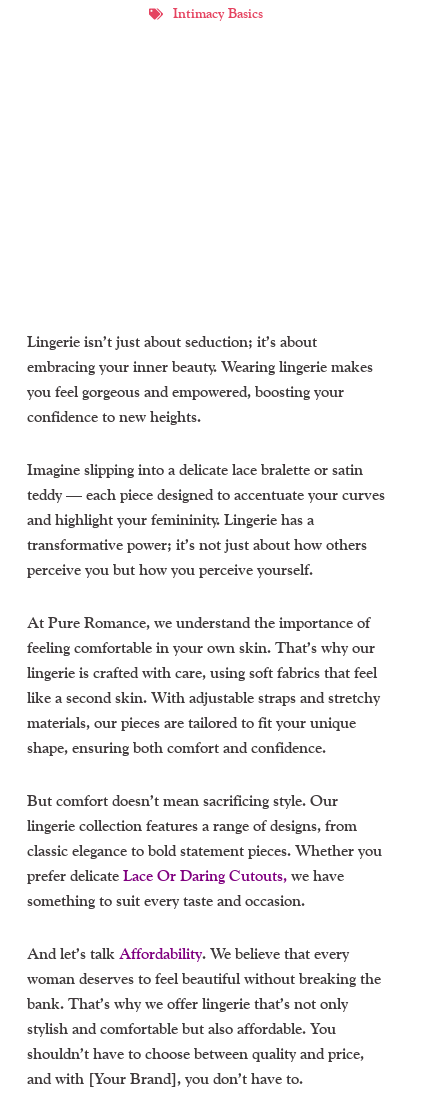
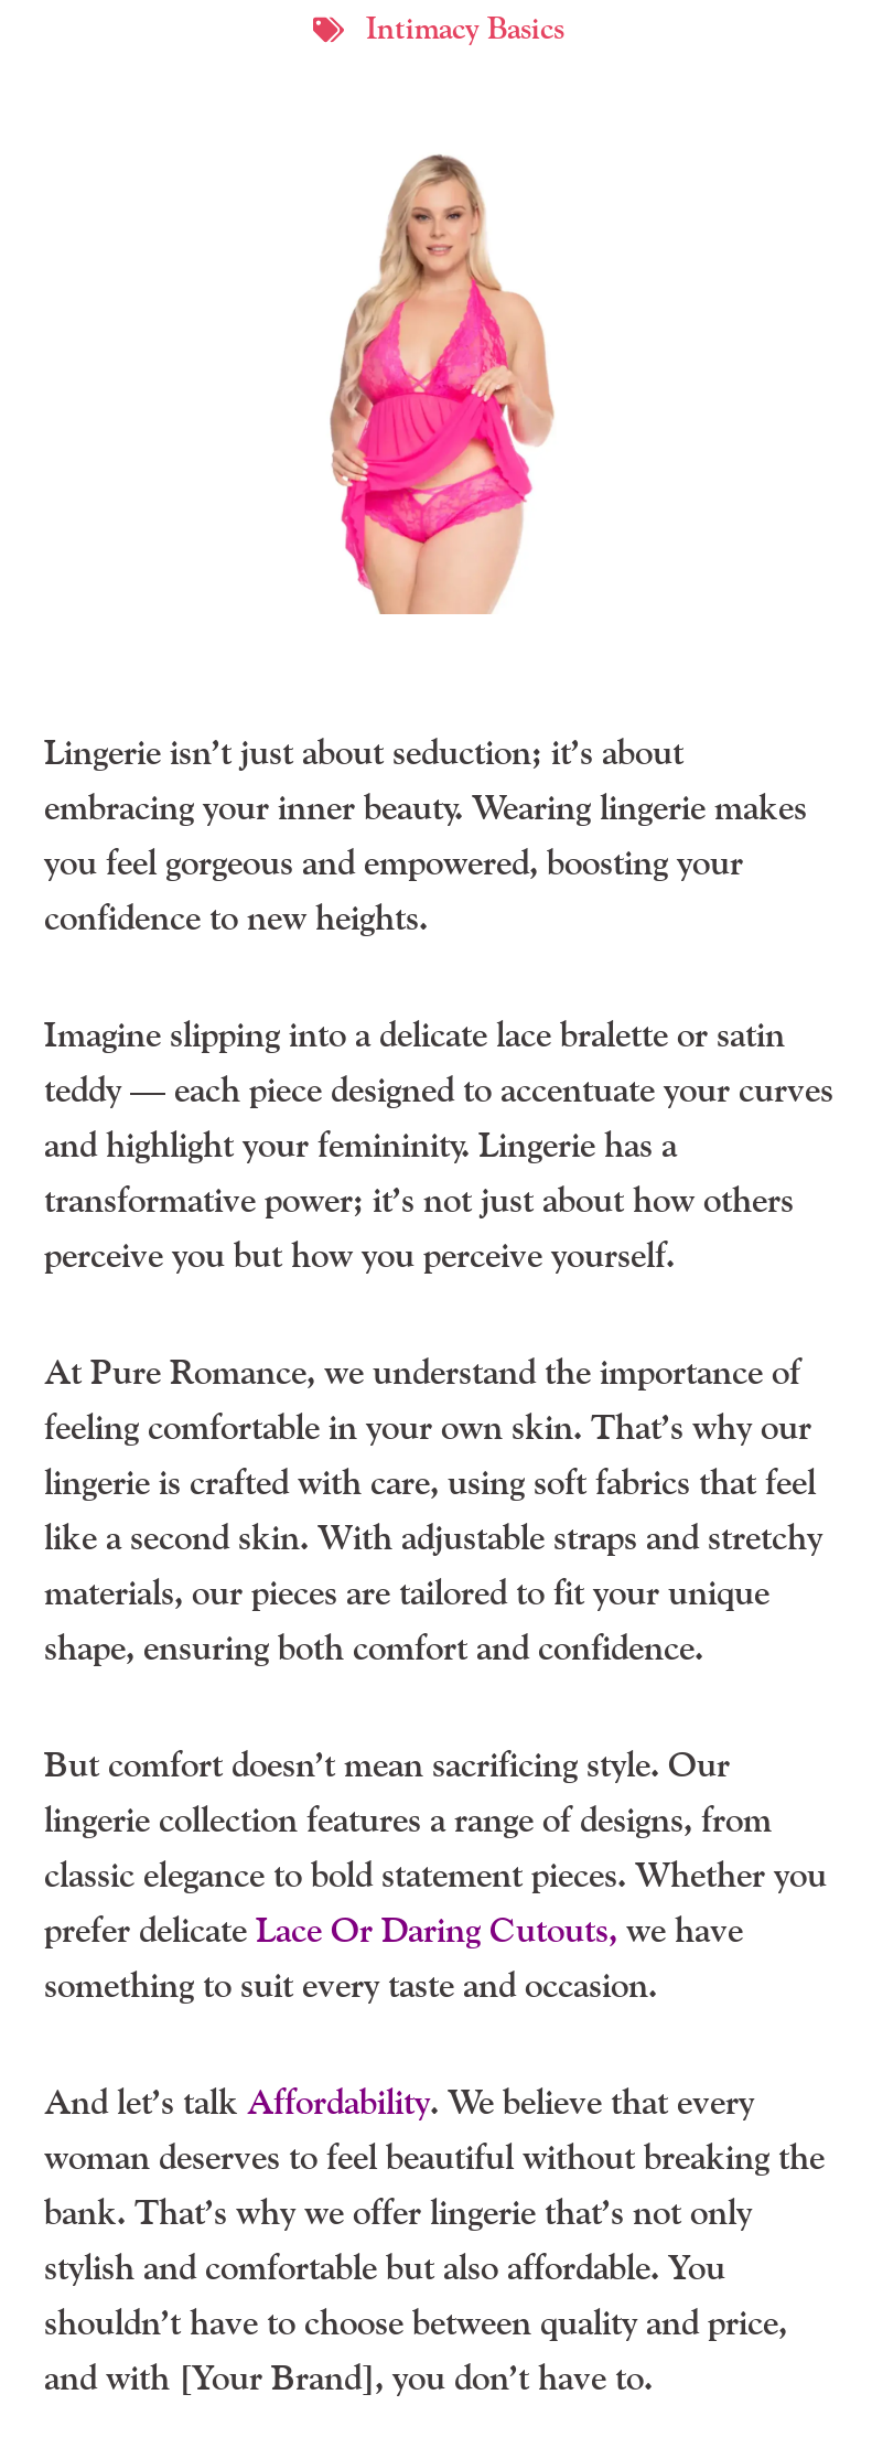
none -> [329,151,556,616] [image]

